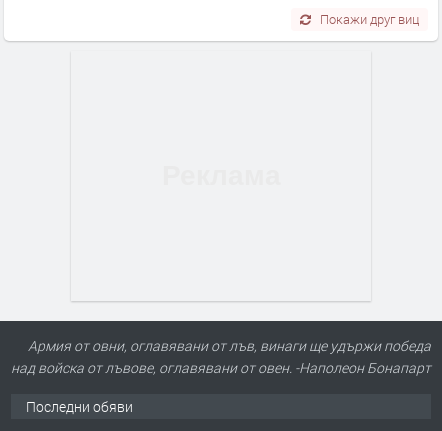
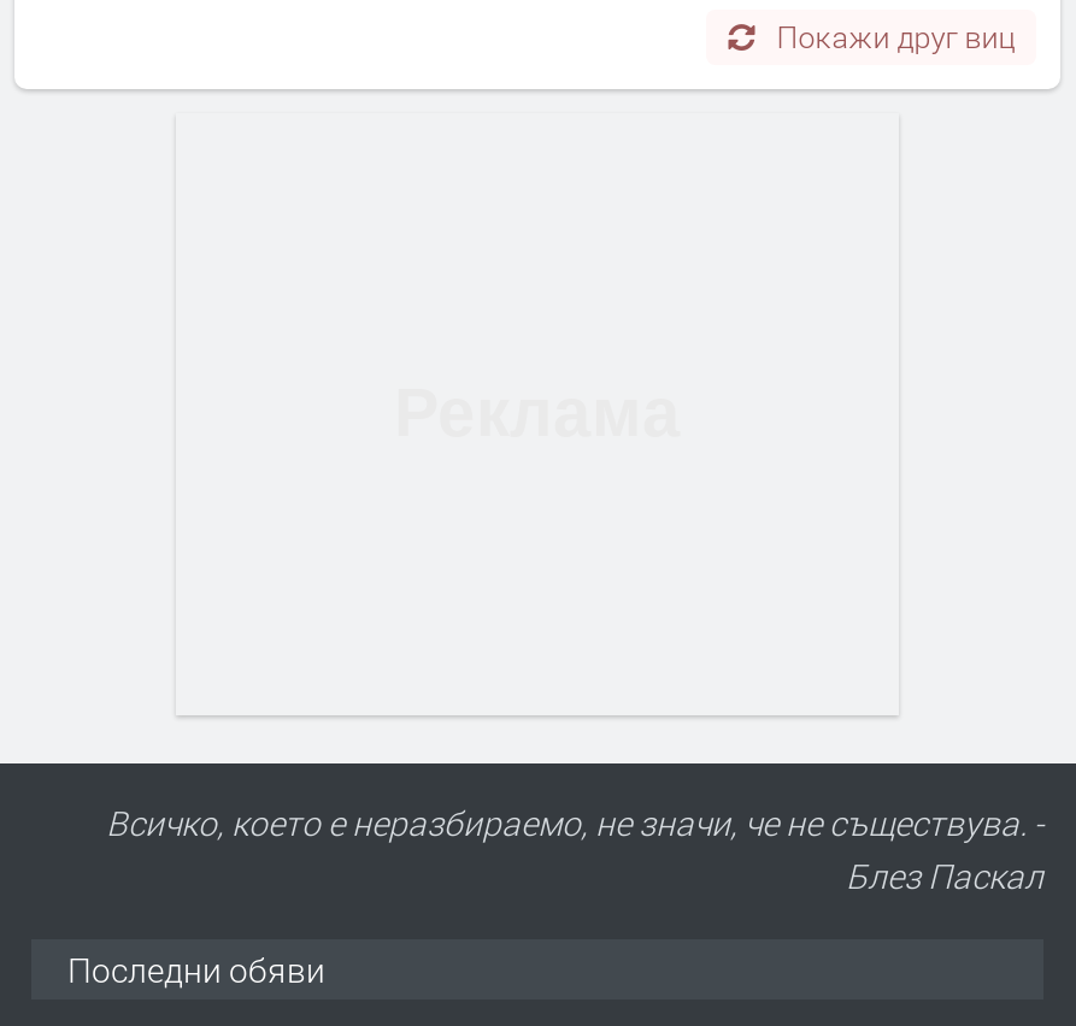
[11,336,431,377] Армия от овни, оглавявани от лъв, винаги ще удържи победа | над войска от лъвове, оглавявани от овен. -Наполеон Бонапарт -> [106,800,1043,899] Всичко, което е неразбираемо, не значи, че не съществува. - | Блез Паскал

